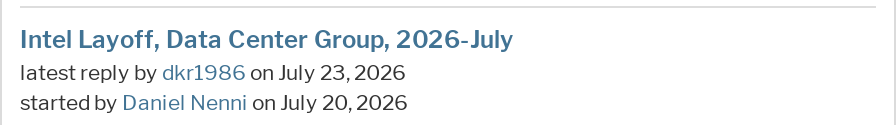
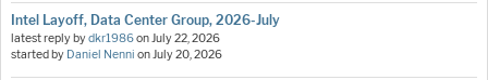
[20,60,406,86] latest reply by dkr1986 on July 23, 2026 -> [11,32,220,46] latest reply by dkr1986 on July 22, 2026

